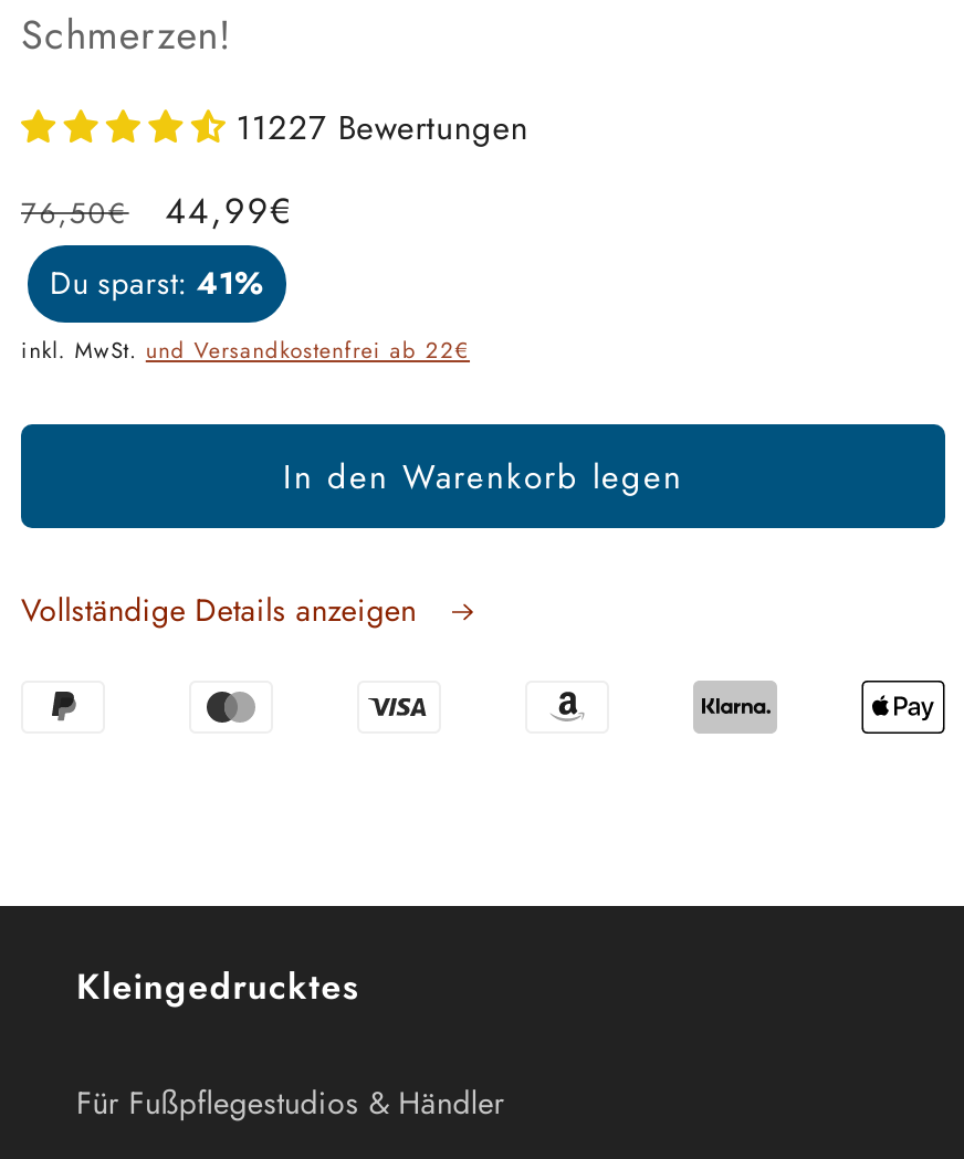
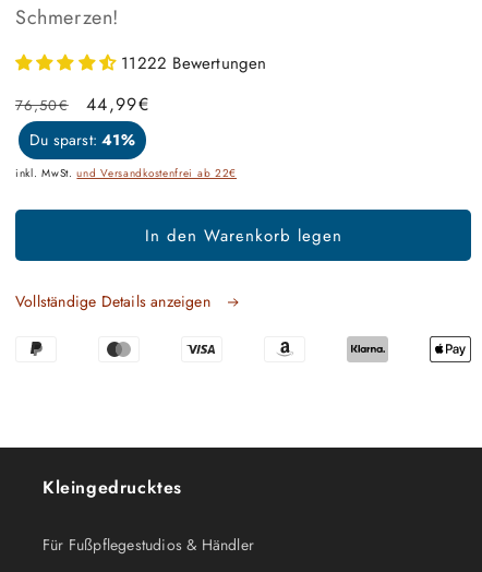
[236,104,529,153] 11227 Bewertungen -> [121,52,267,76] 11222 Bewertungen

